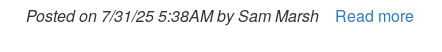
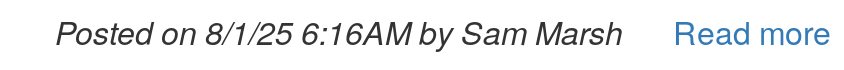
[26,4,319,27] Posted on 7/31/25 5:38AM by Sam Marsh -> [55,8,623,54] Posted on 8/1/25 6:16AM by Sam Marsh

